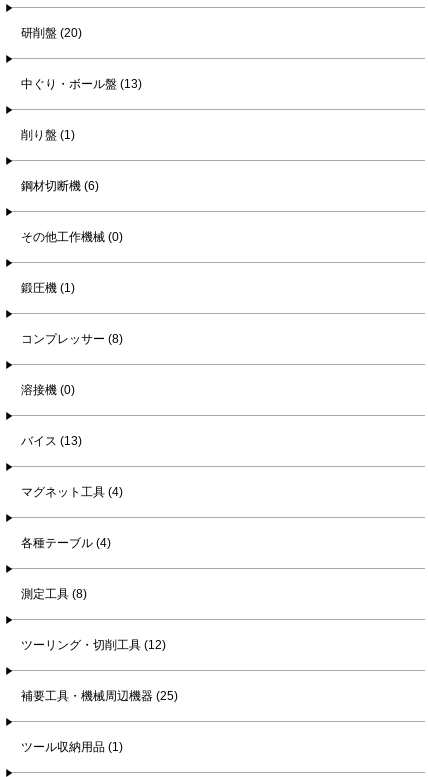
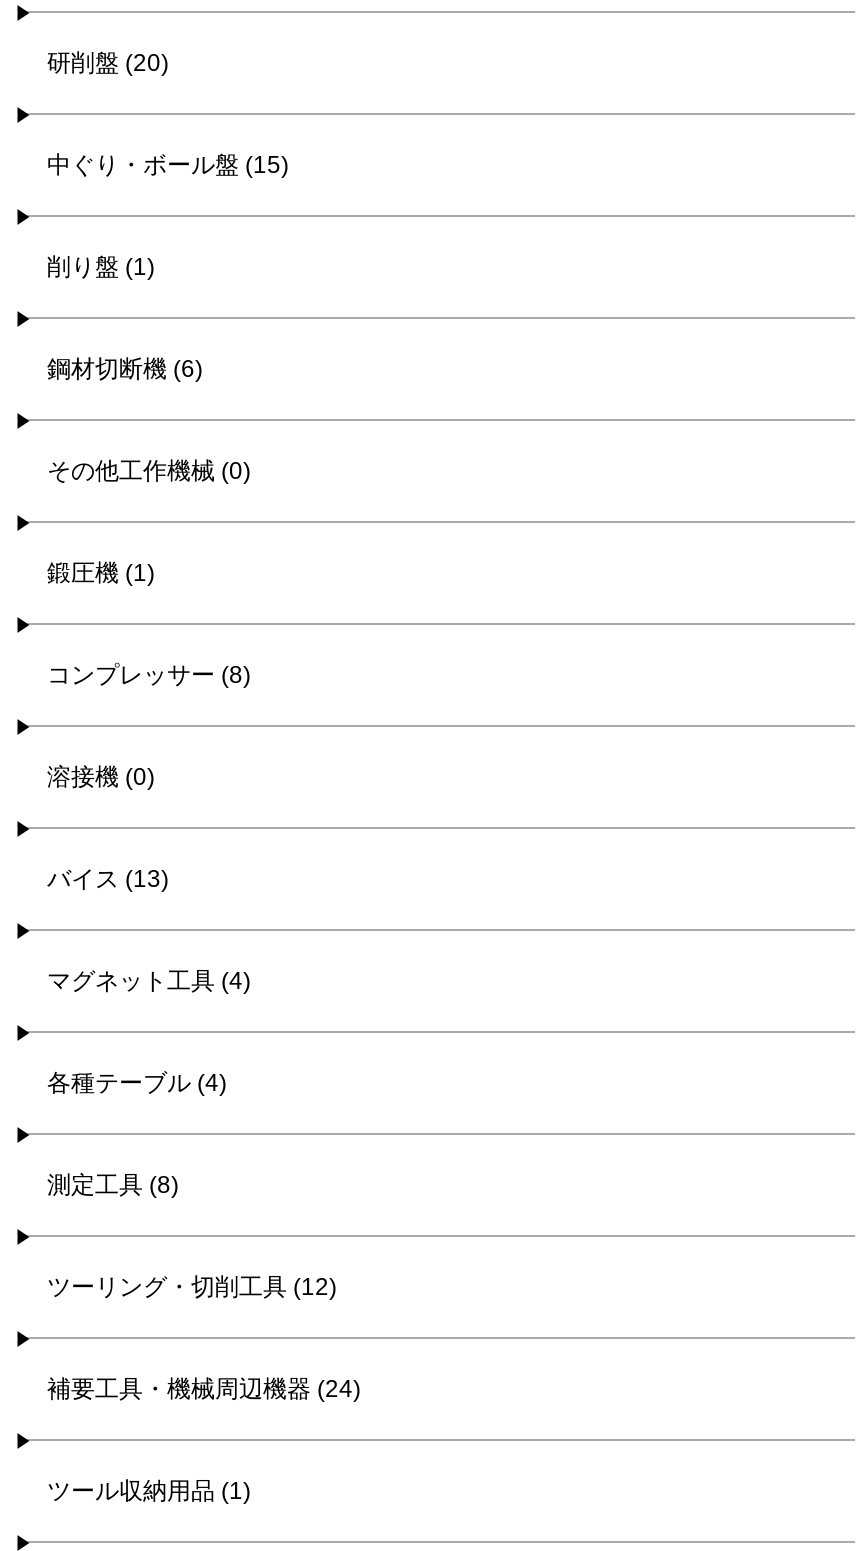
[21,77,142,91] 中ぐり・ボール盤 (13) -> [47,152,289,180] 中ぐり・ボール盤 (15)
[21,689,178,703] 補要工具・機械周辺機器 (25) -> [47,1376,361,1404] 補要工具・機械周辺機器 (24)

